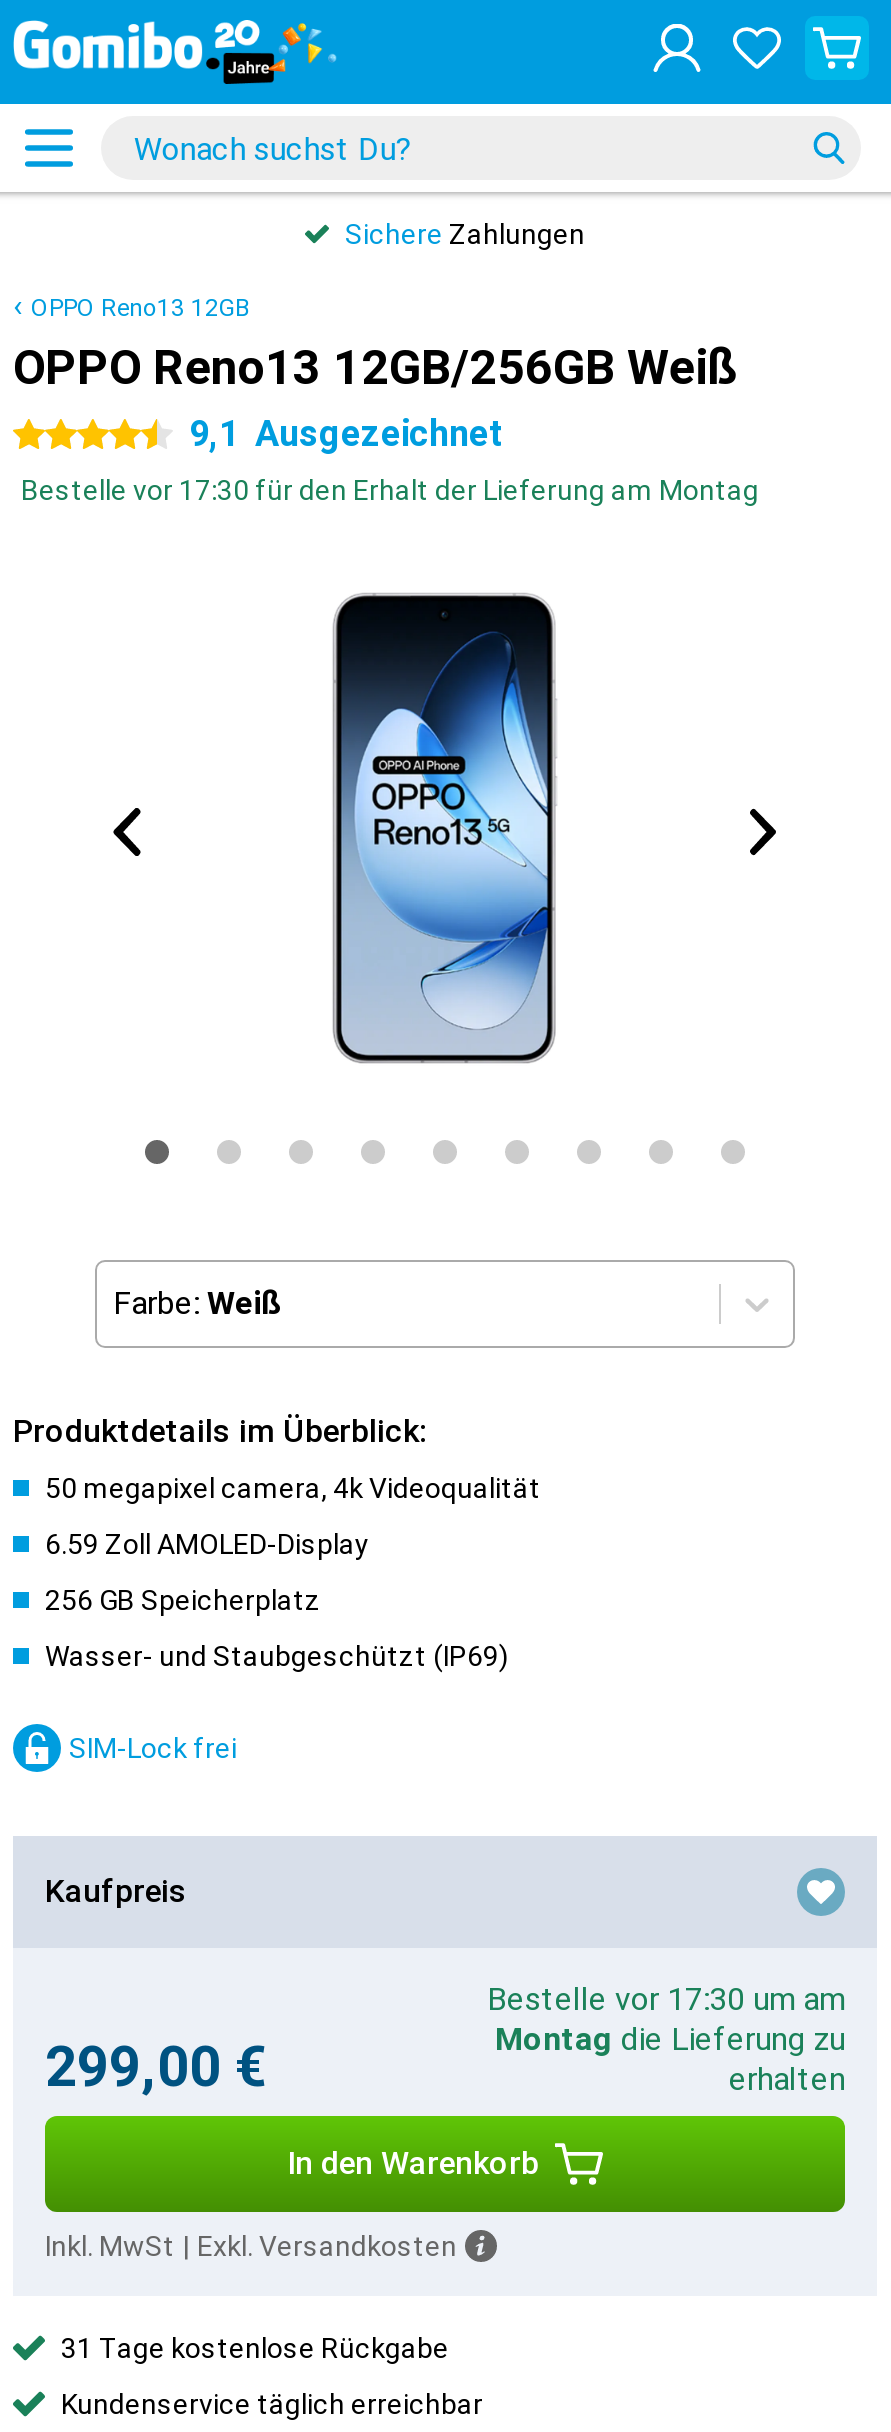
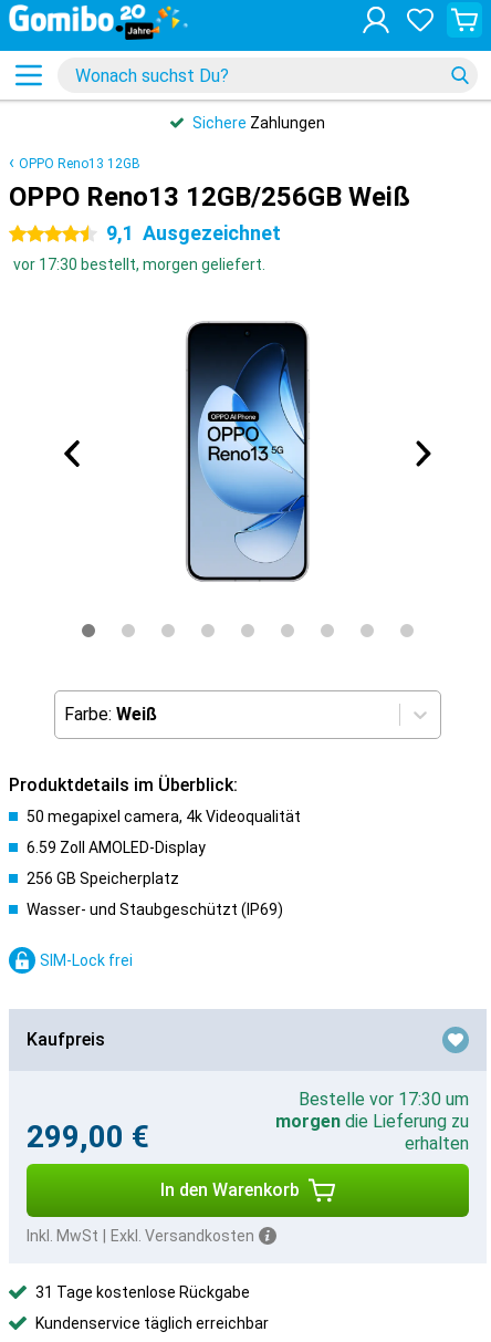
[21,474,759,506] Bestelle vor 17:30 für den Erhalt der Lieferung am Montag -> [13,256,265,273] vor 17:30 bestellt, morgen geliefert.
[487,1980,845,2058] Bestelle vor 17:30 um am | Montag die Lieferung zu -> [275,1089,469,1132] Bestelle vor 17:30 um | morgen die Lieferung zu

